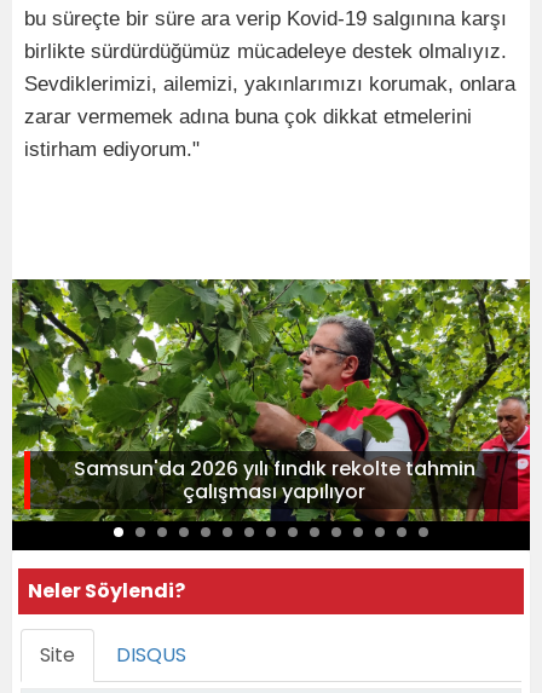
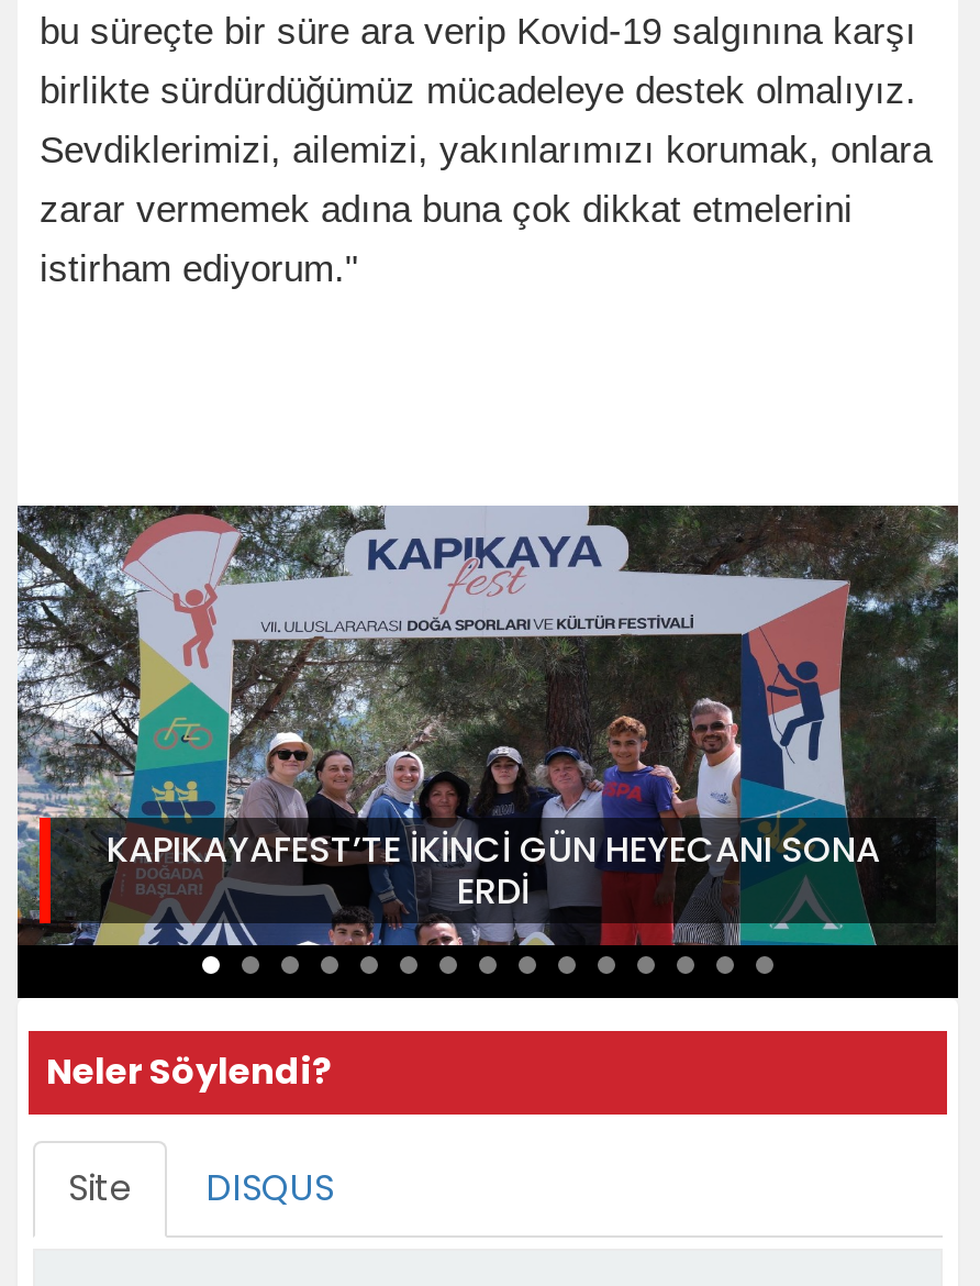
[11,278,531,522] [image] | Samsun'da 2026 yılı fındık rekolte tahmin | çalışması yapılıyor -> [15,503,960,947] [image] | KAPIKAYAFEST’TE İKİNCİ GÜN HEYECANI SONA | ERDİ

